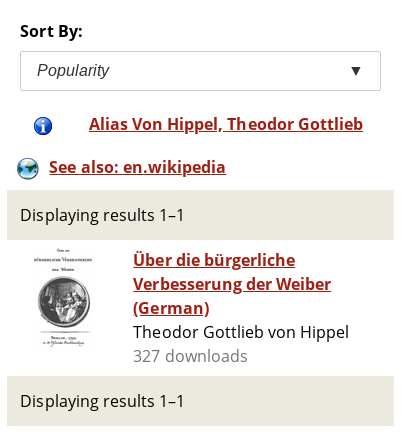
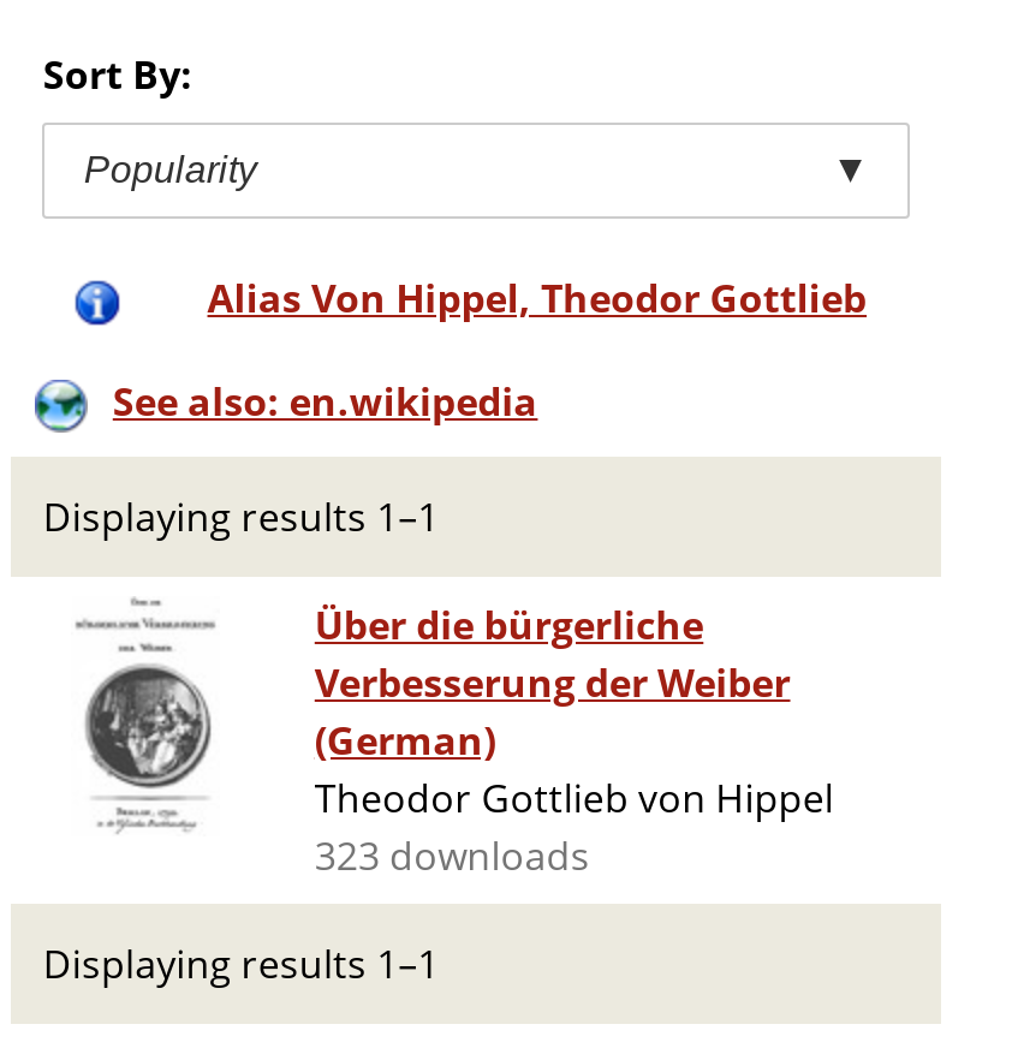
[133,345,248,367] 327 downloads -> [315,830,590,883] 323 downloads

